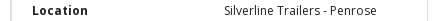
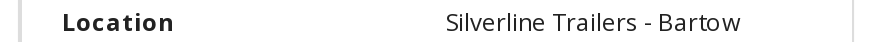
[224,2,377,19] Silverline Trailers - Penrose -> [446,4,740,38] Silverline Trailers - Bartow

